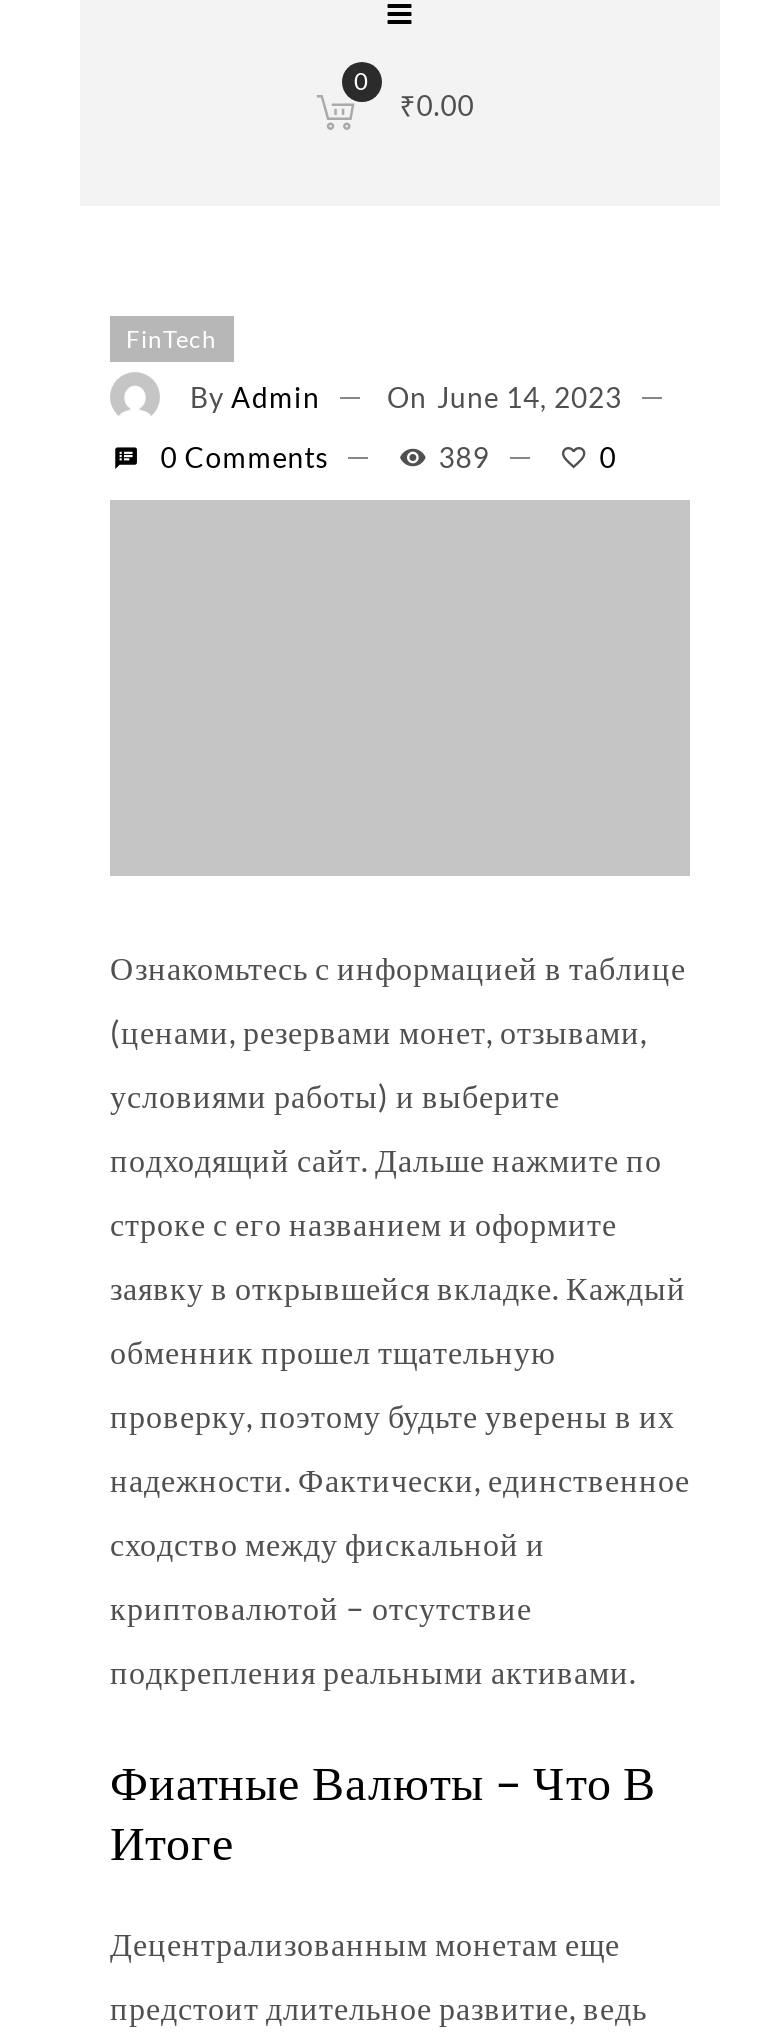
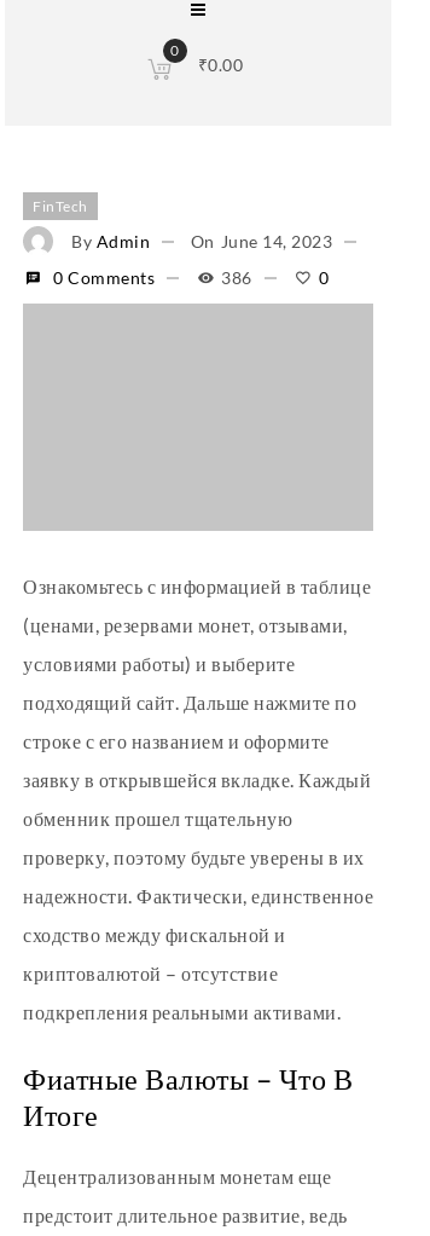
[431,440,489,474] 389 -> [217,267,252,288] 386

